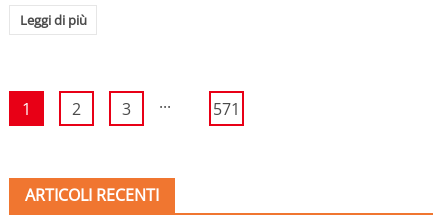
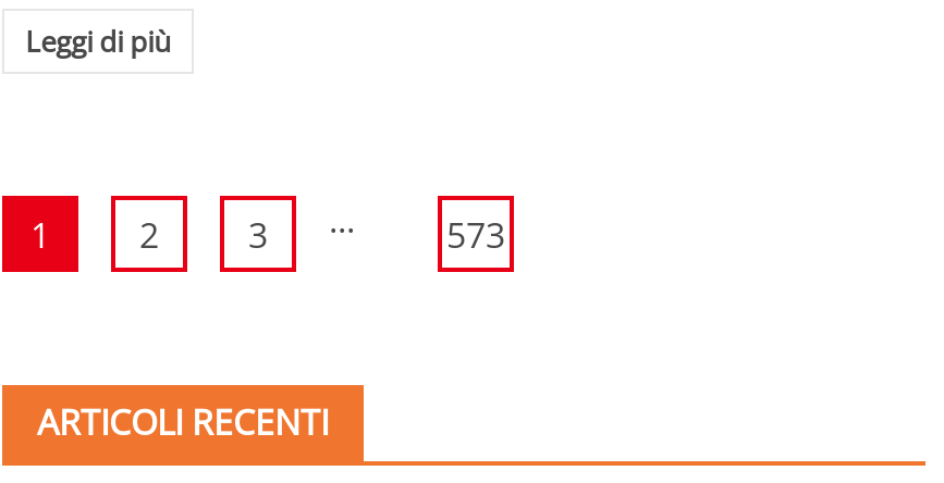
[213,98,240,120] 571 -> [446,211,505,258] 573

